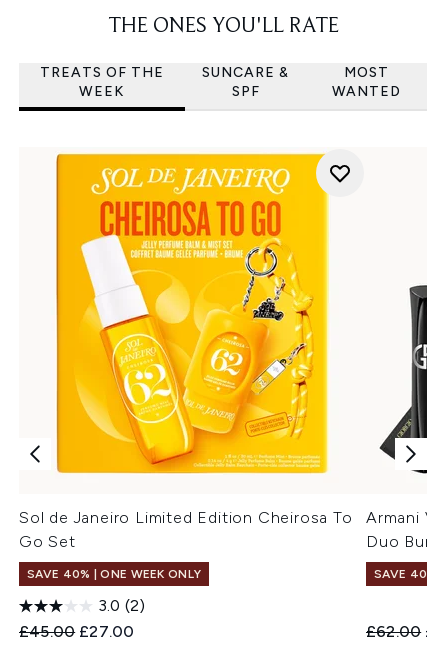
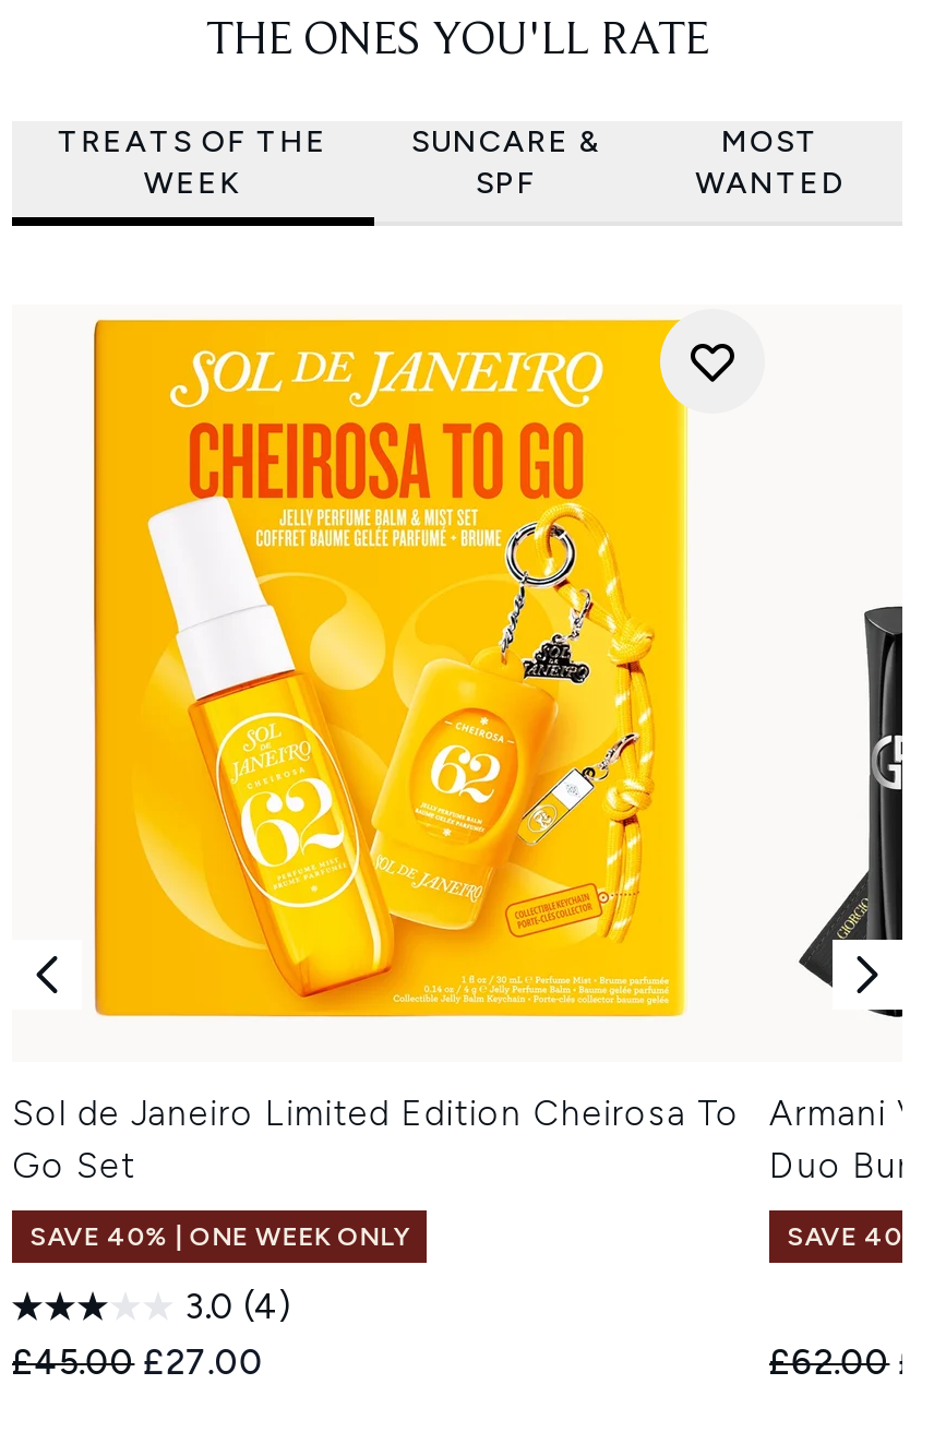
[98,596,145,615] 3.0 (2) -> [184,1285,291,1326] 3.0 (4)

